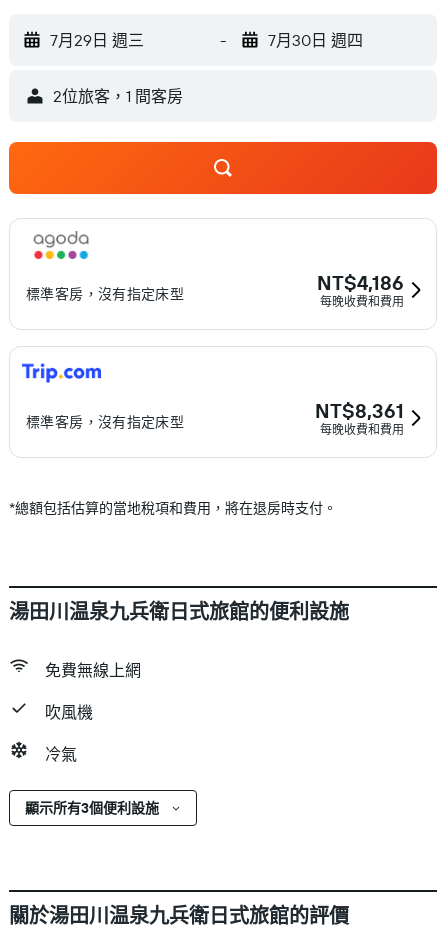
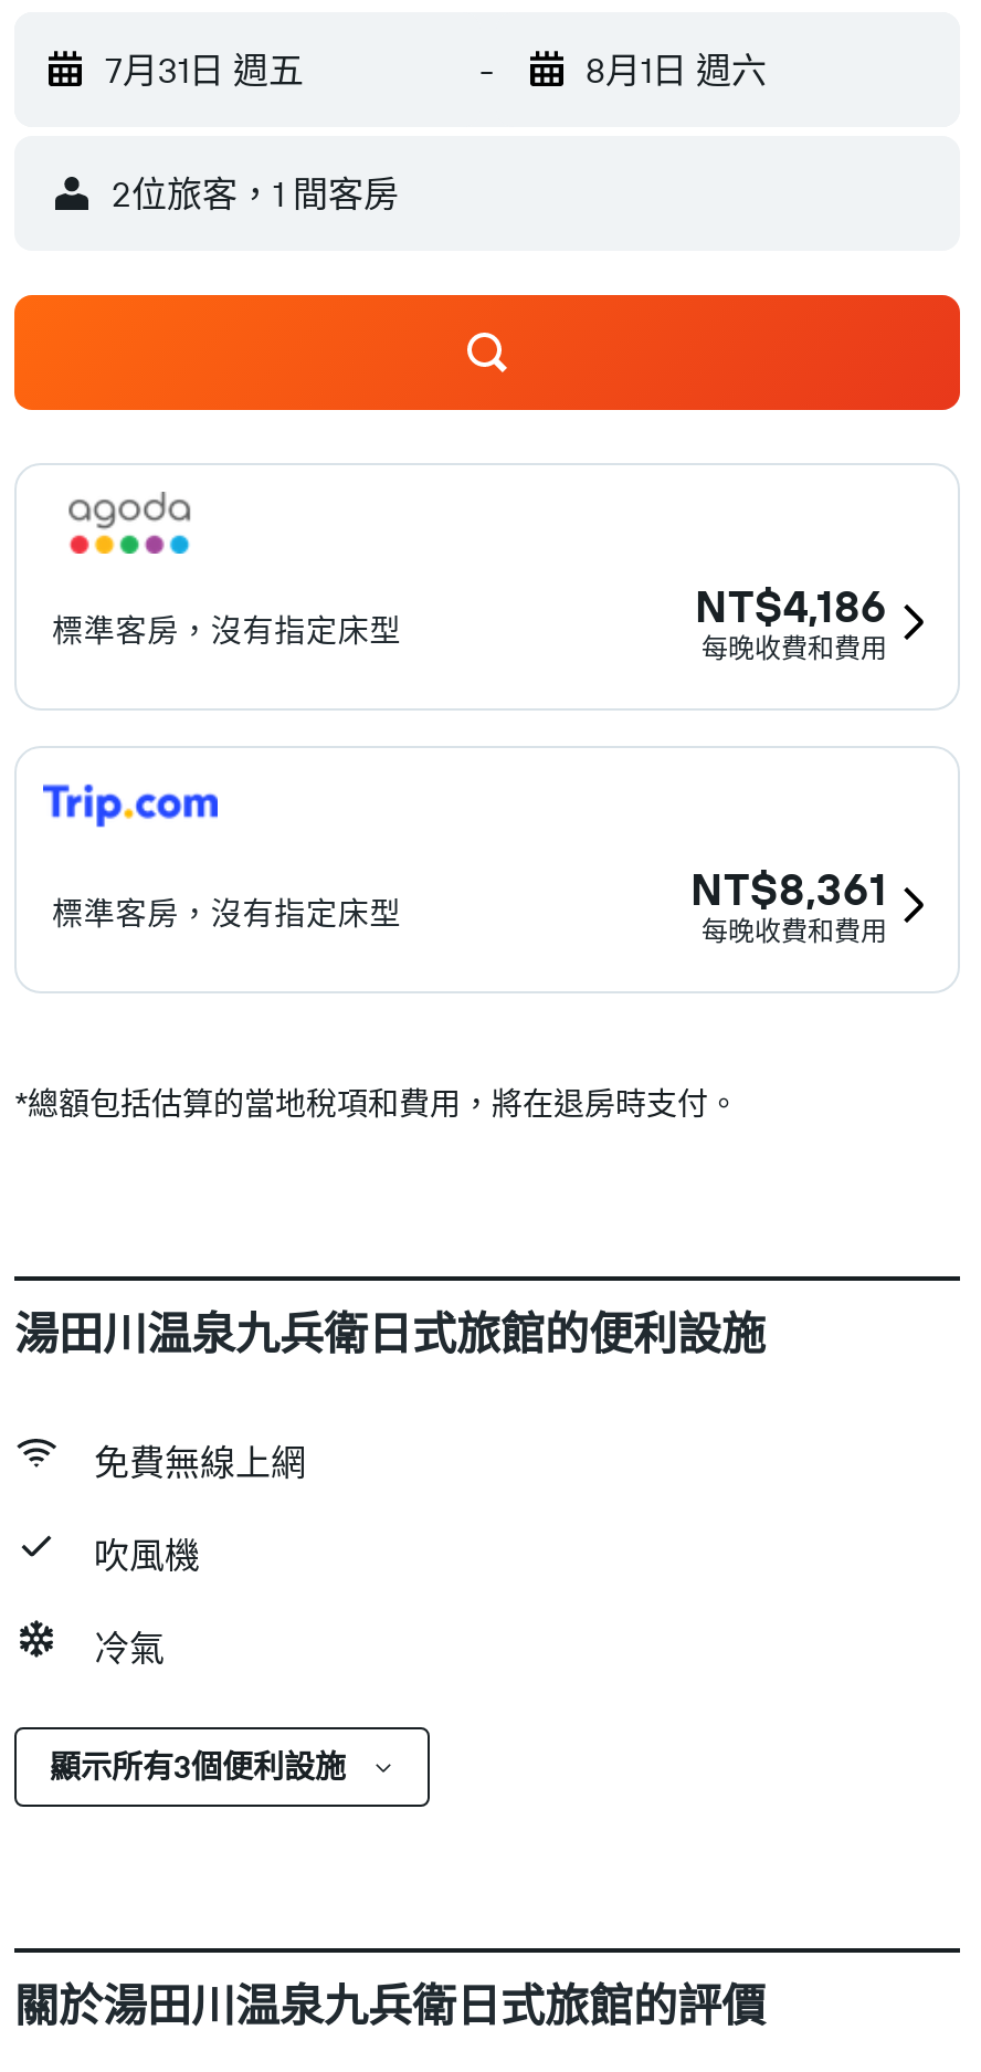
[50,30,144,50] 7月29日 週三 -> [105,48,304,92] 7月31日 週五
[267,30,362,50] 7月30日 週四 -> [586,48,767,92] 8月1日 週六

